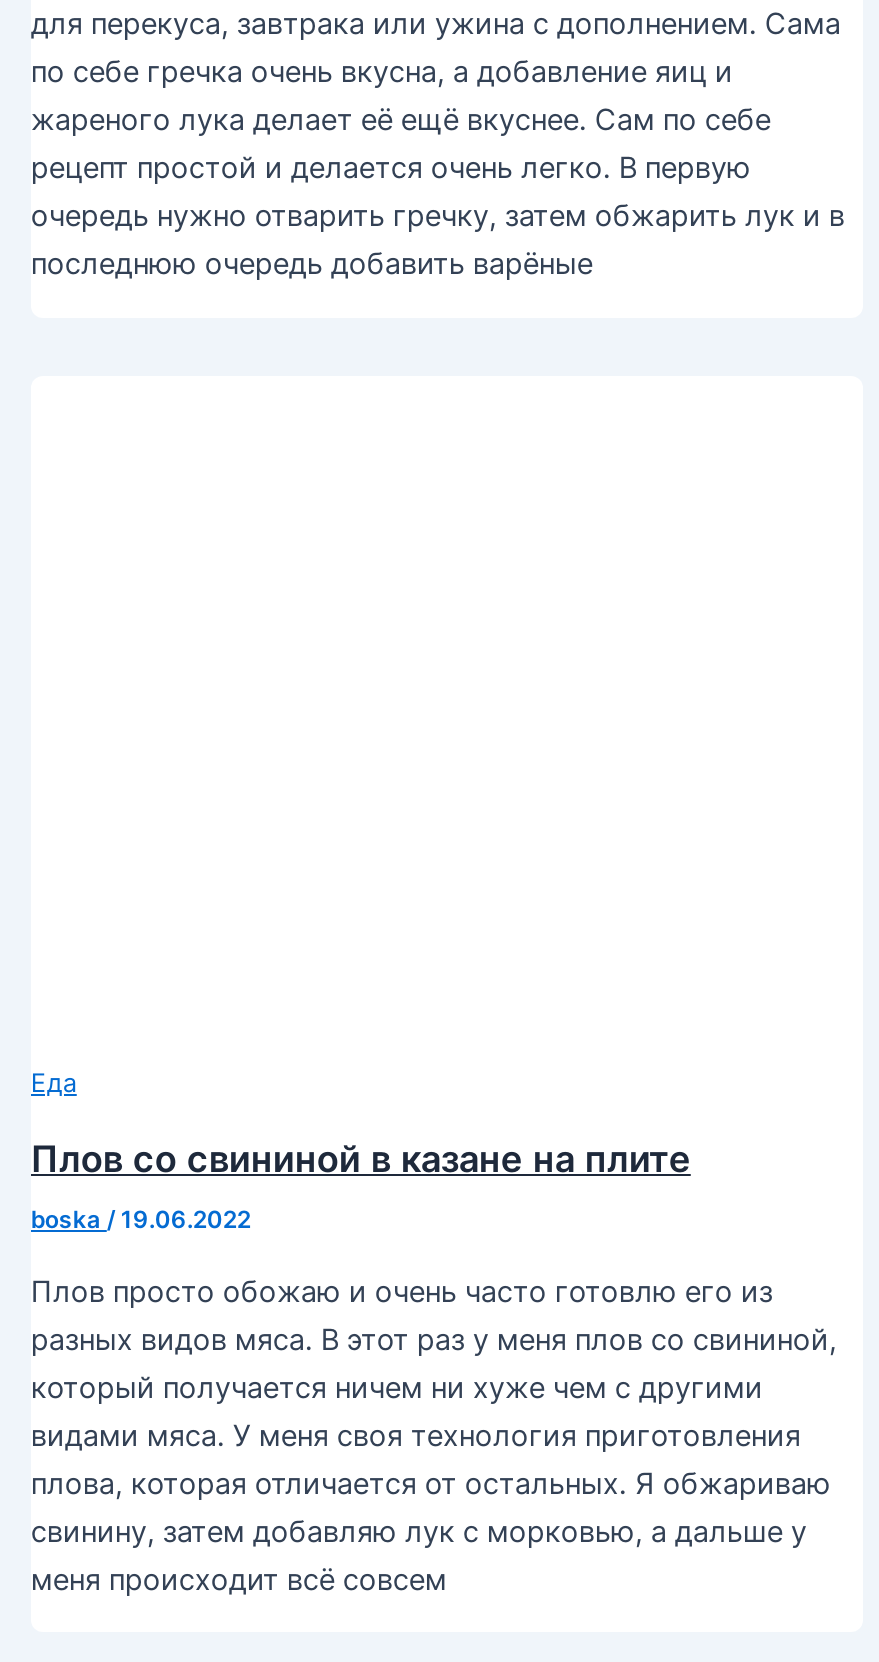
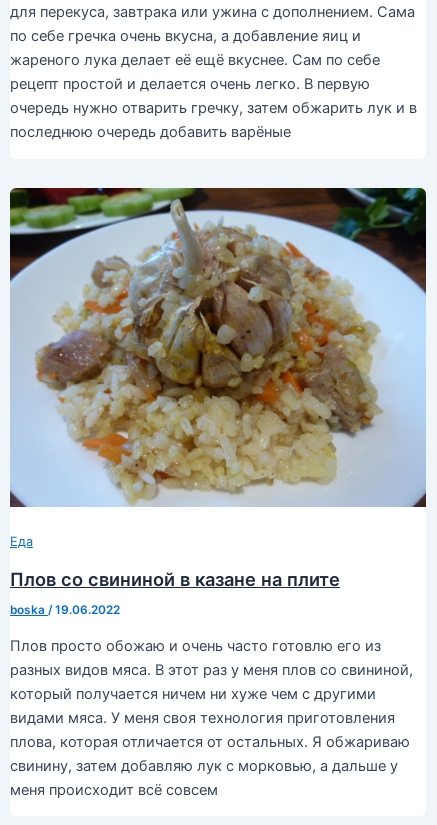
none -> [9,187,427,508] [image]

